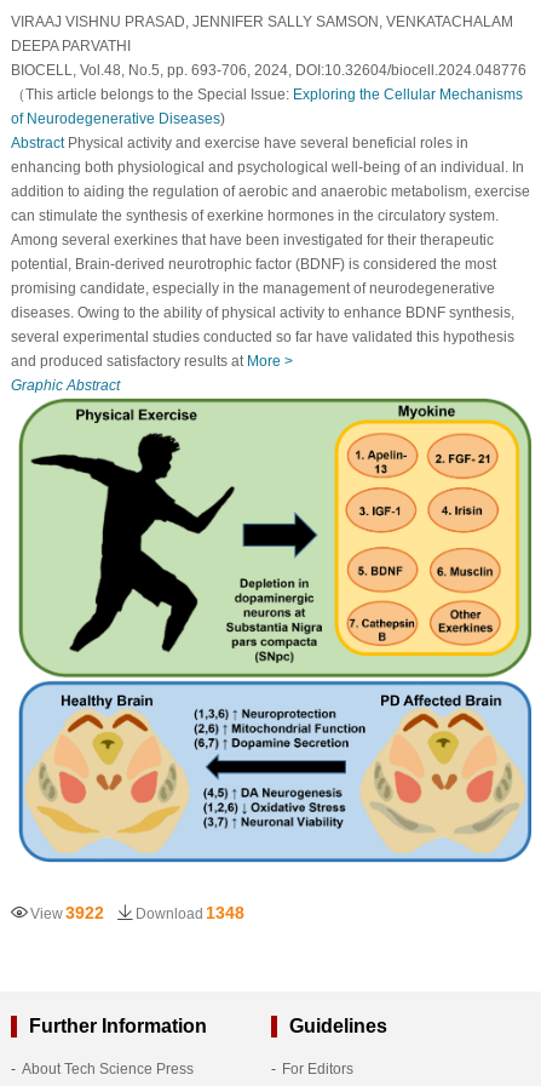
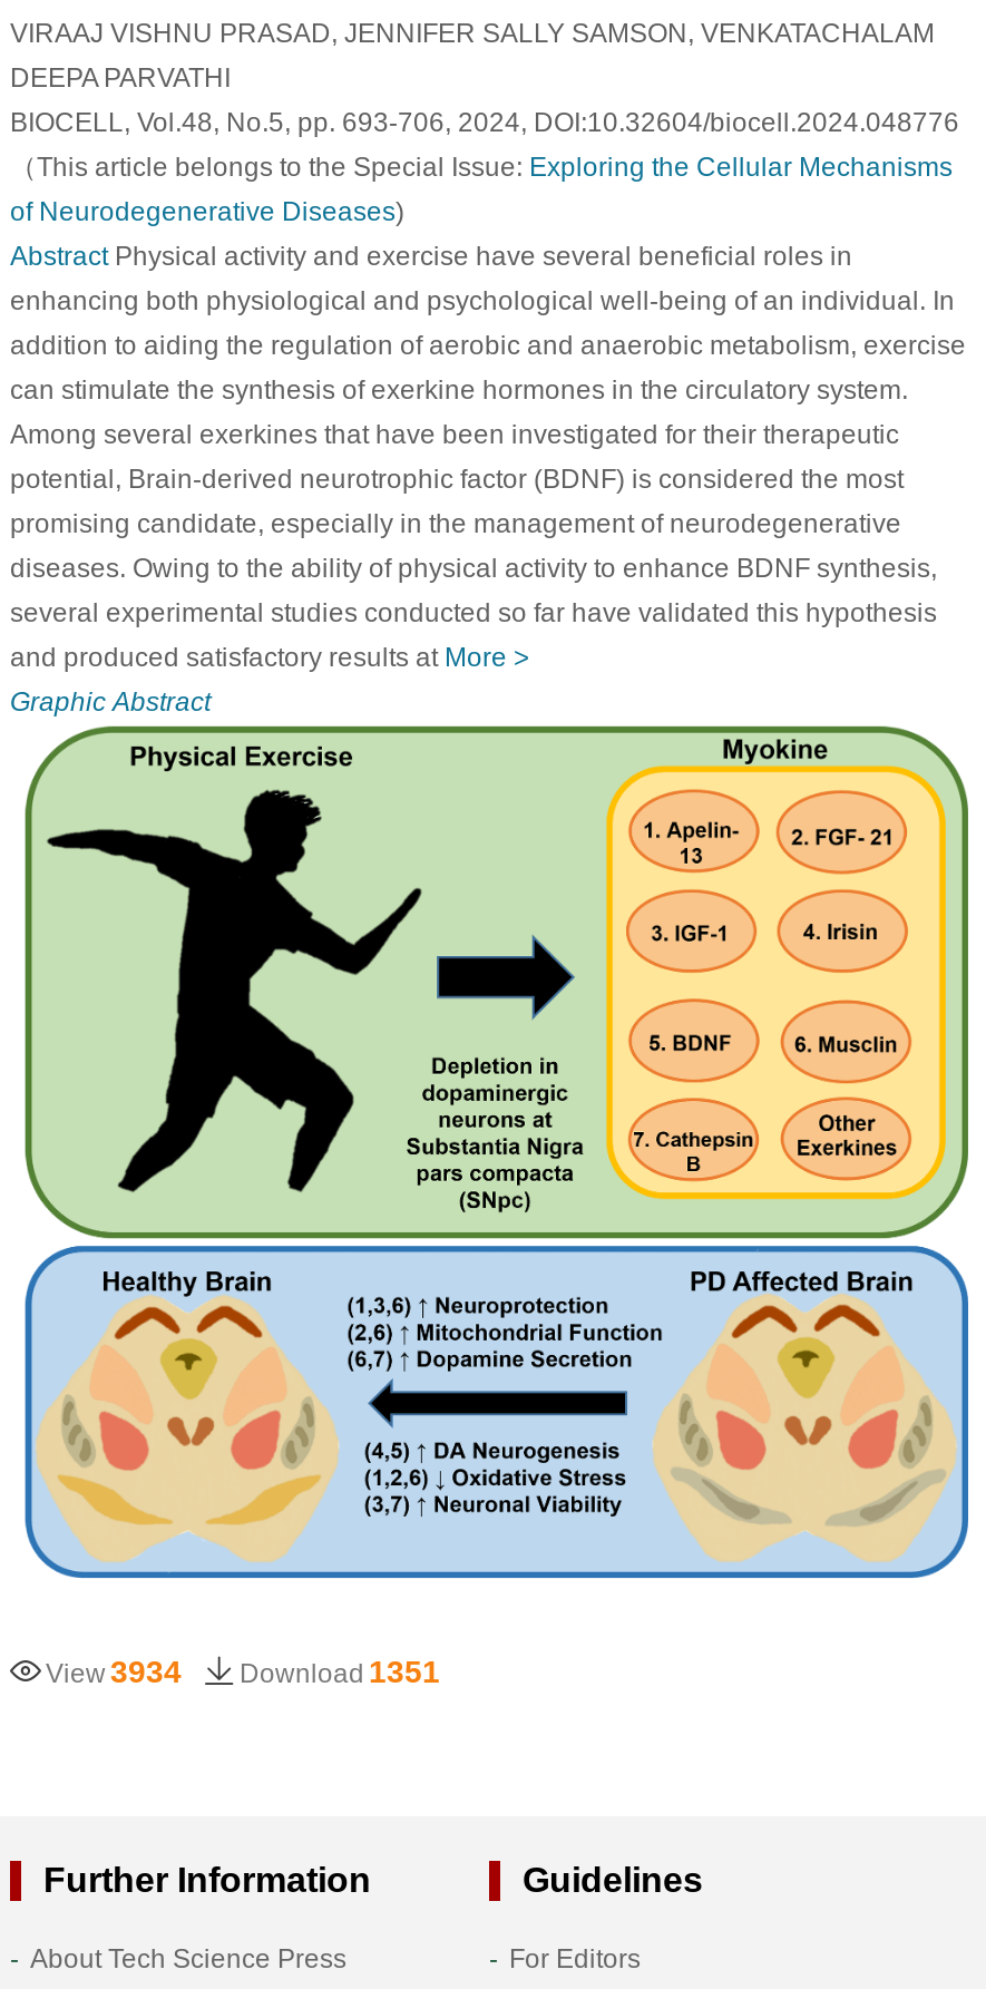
[30,903,104,923] View 3922 -> [46,1654,182,1690] View 3934
[136,903,244,923] Download 1348 -> [240,1654,440,1690] Download 1351

